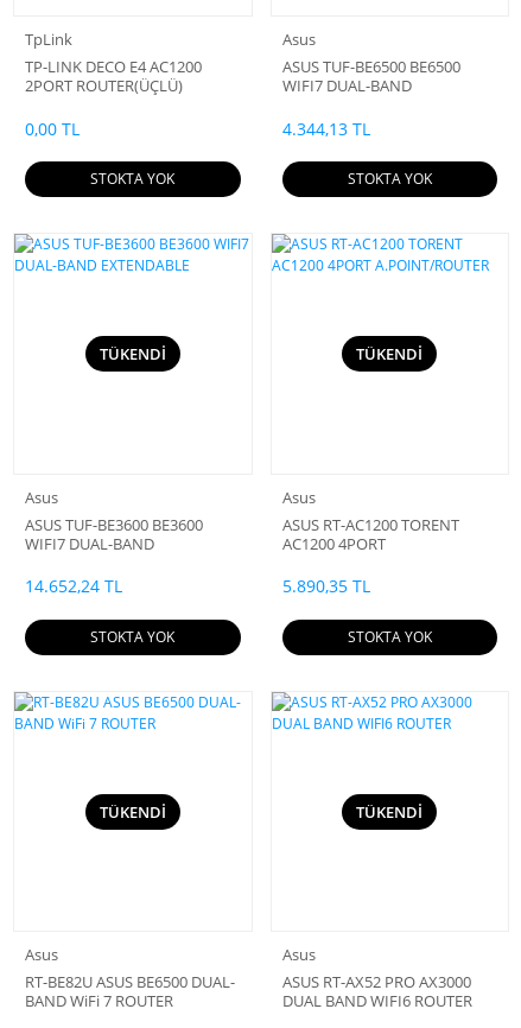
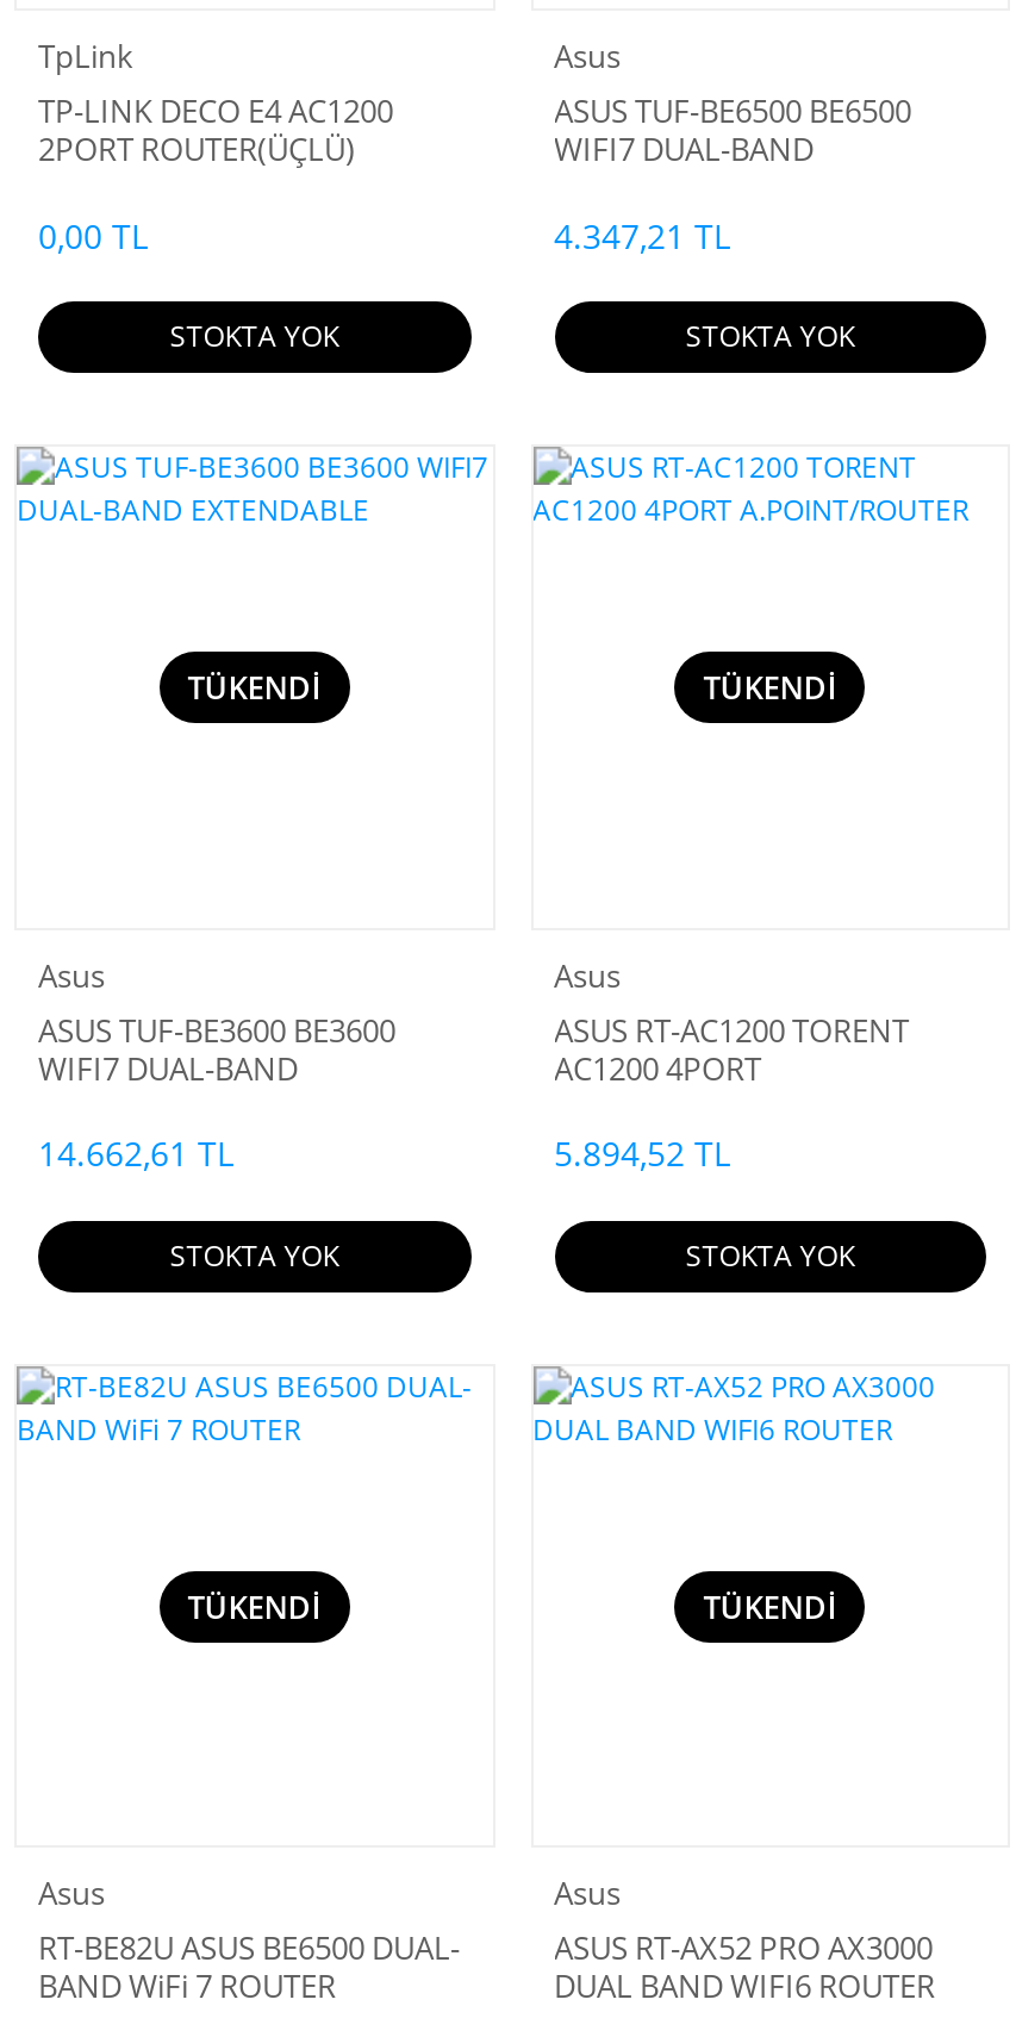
[282,118,370,140] 4.344,13 TL -> [554,213,730,258] 4.347,21 TL
[25,575,122,598] 14.652,24 TL -> [38,1132,233,1177] 14.662,61 TL
[282,575,370,598] 5.890,35 TL -> [554,1132,730,1177] 5.894,52 TL

